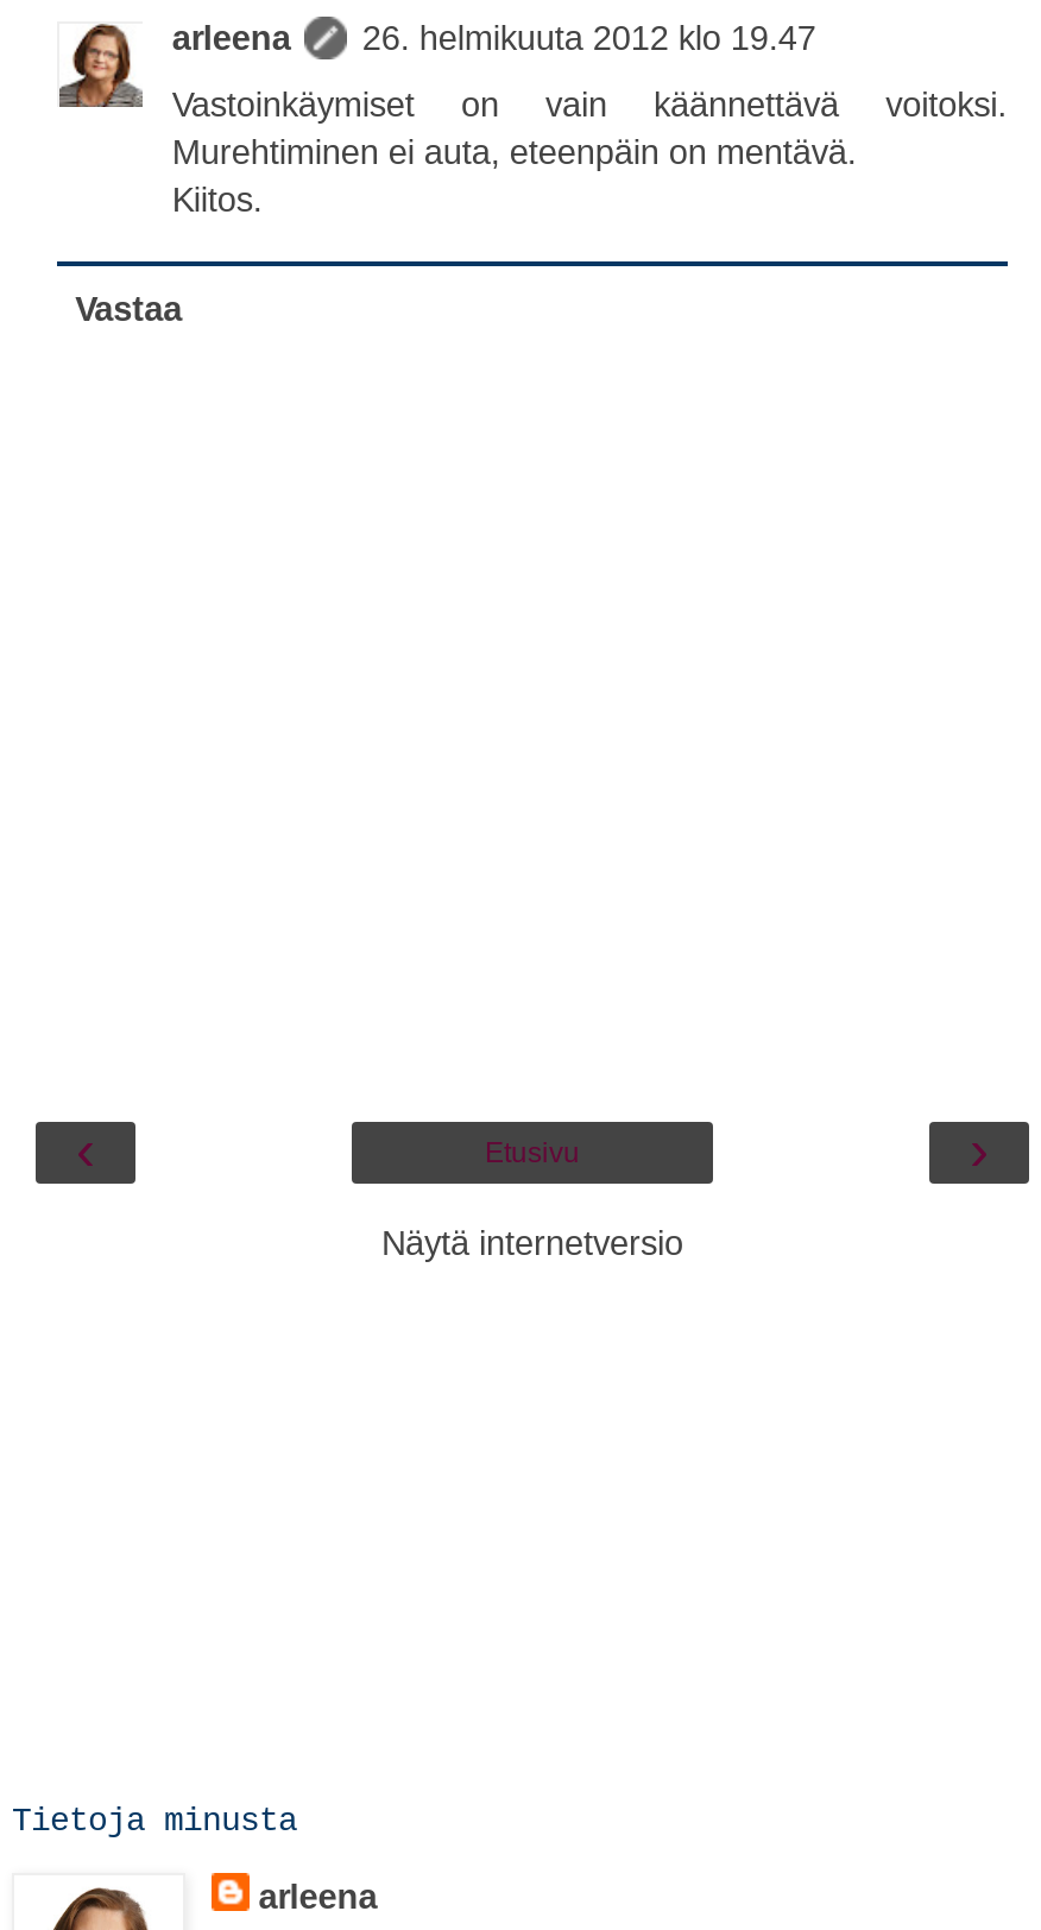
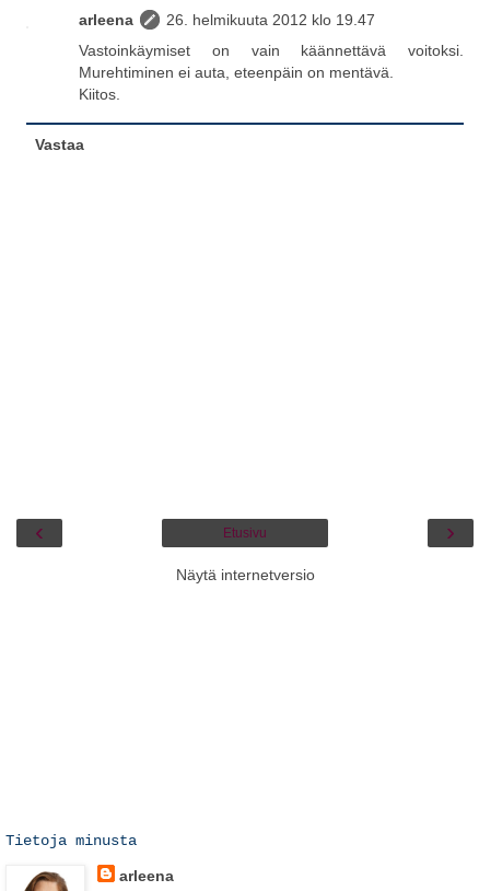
[57,21,145,109] [image] -> none

